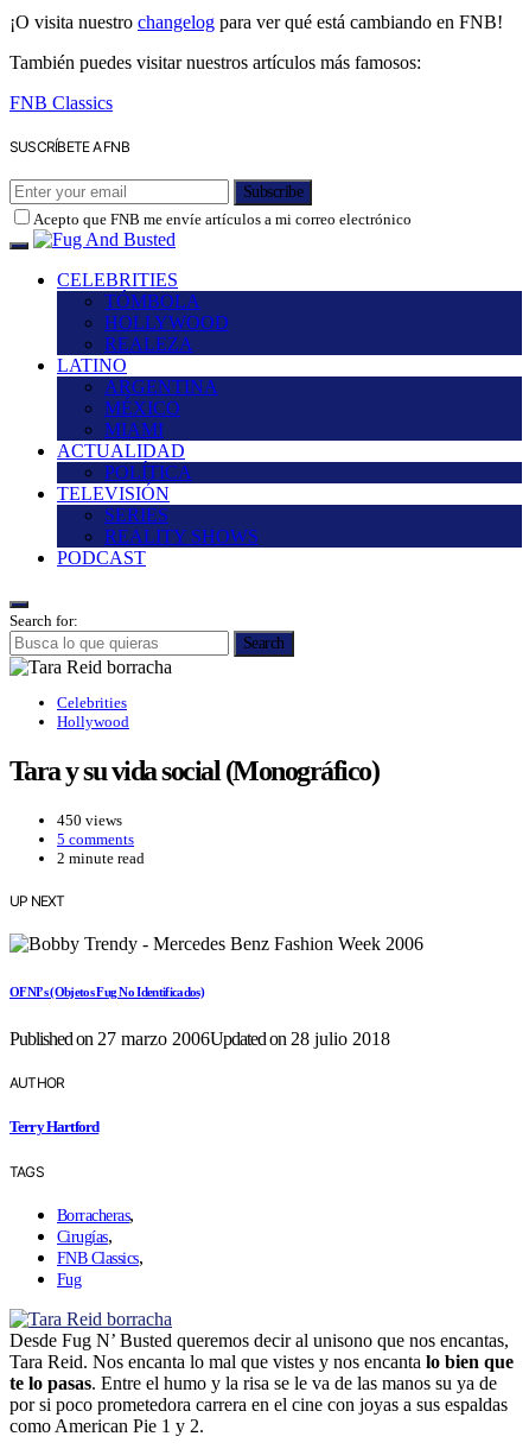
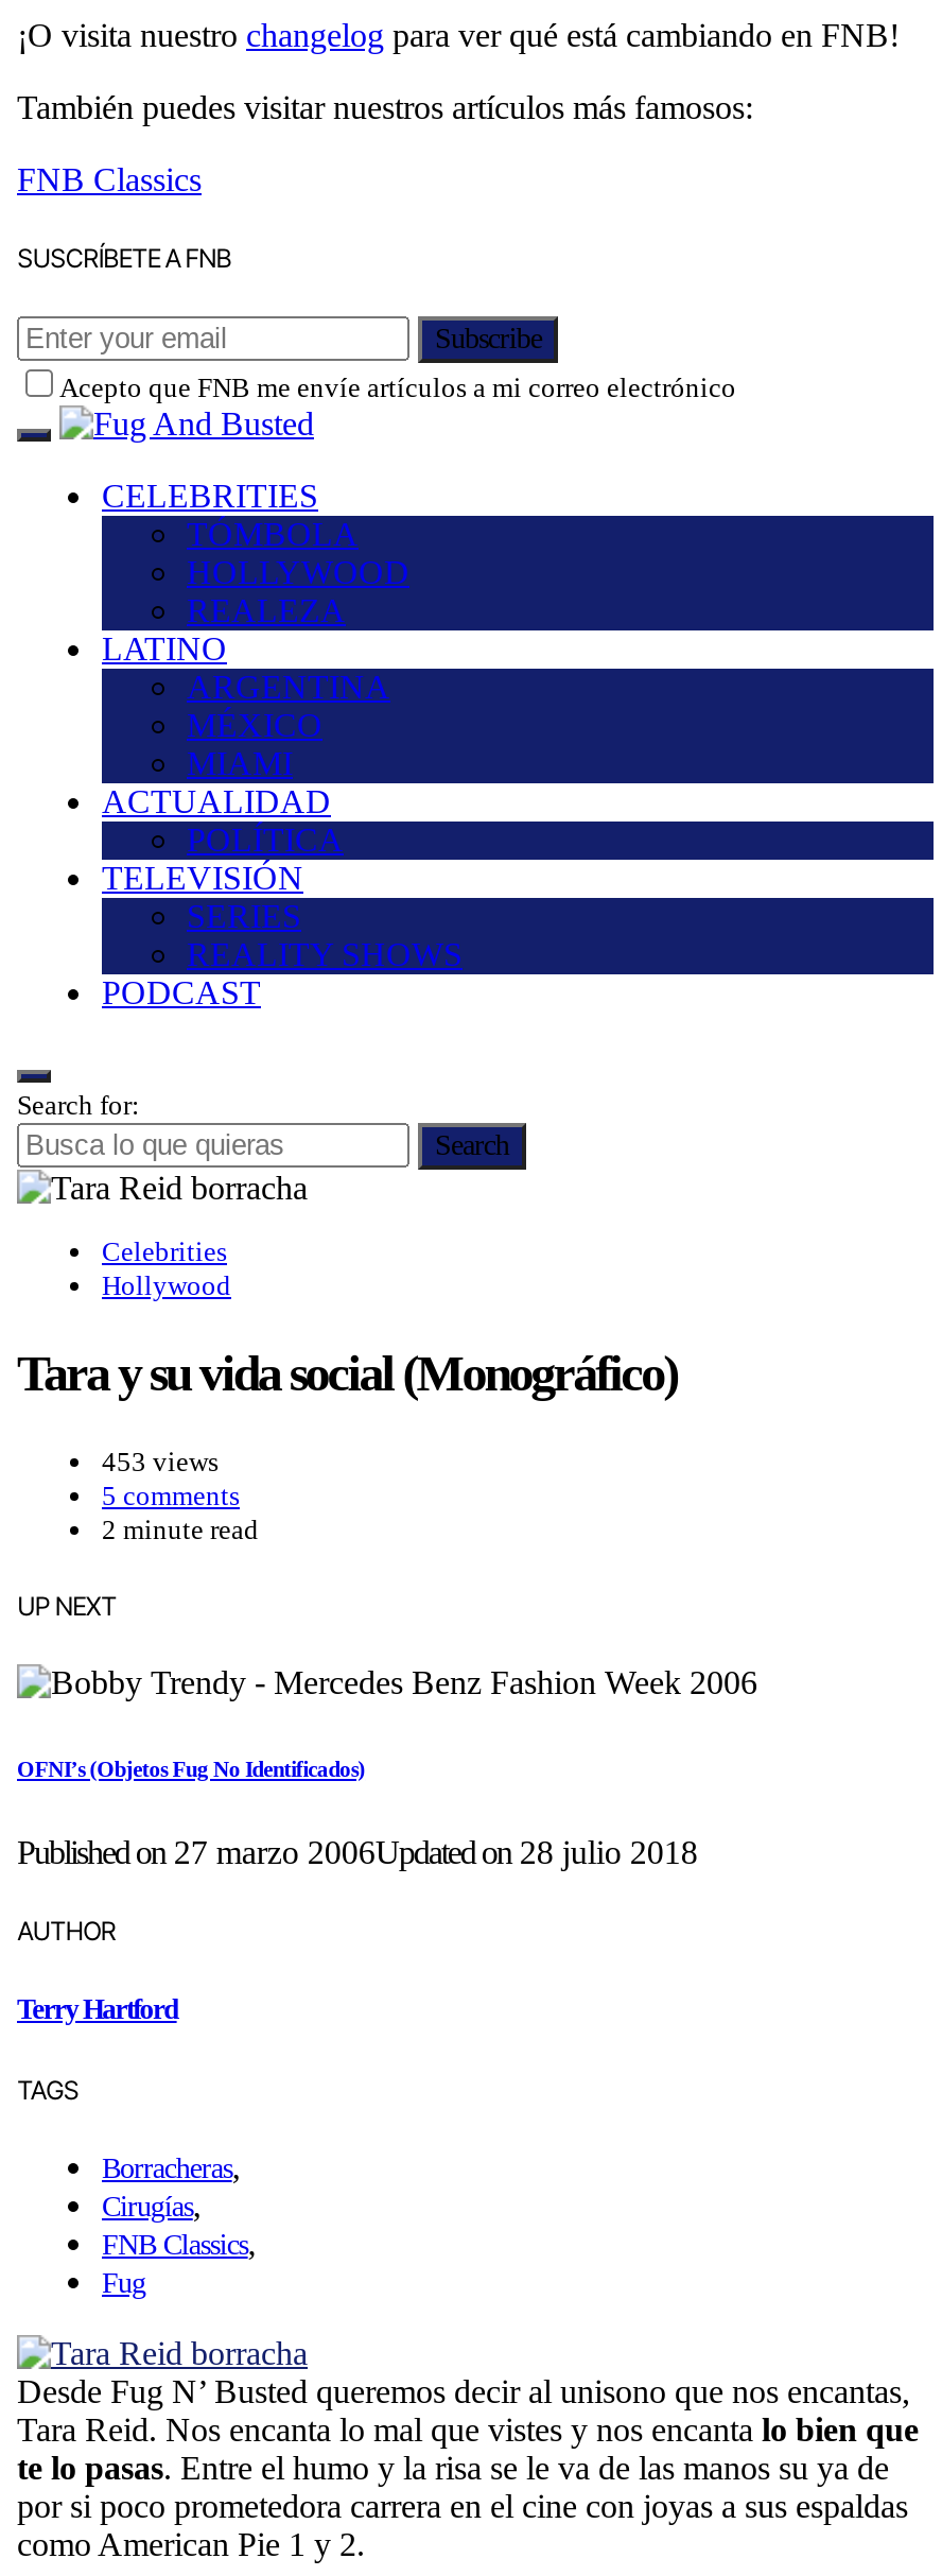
[57,811,122,829] 450 views -> [102,1445,219,1477] 453 views

